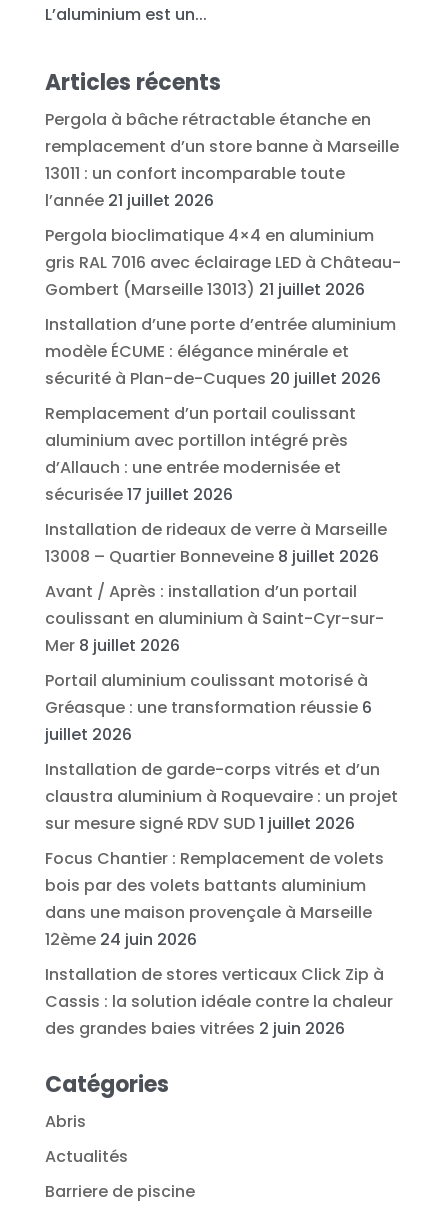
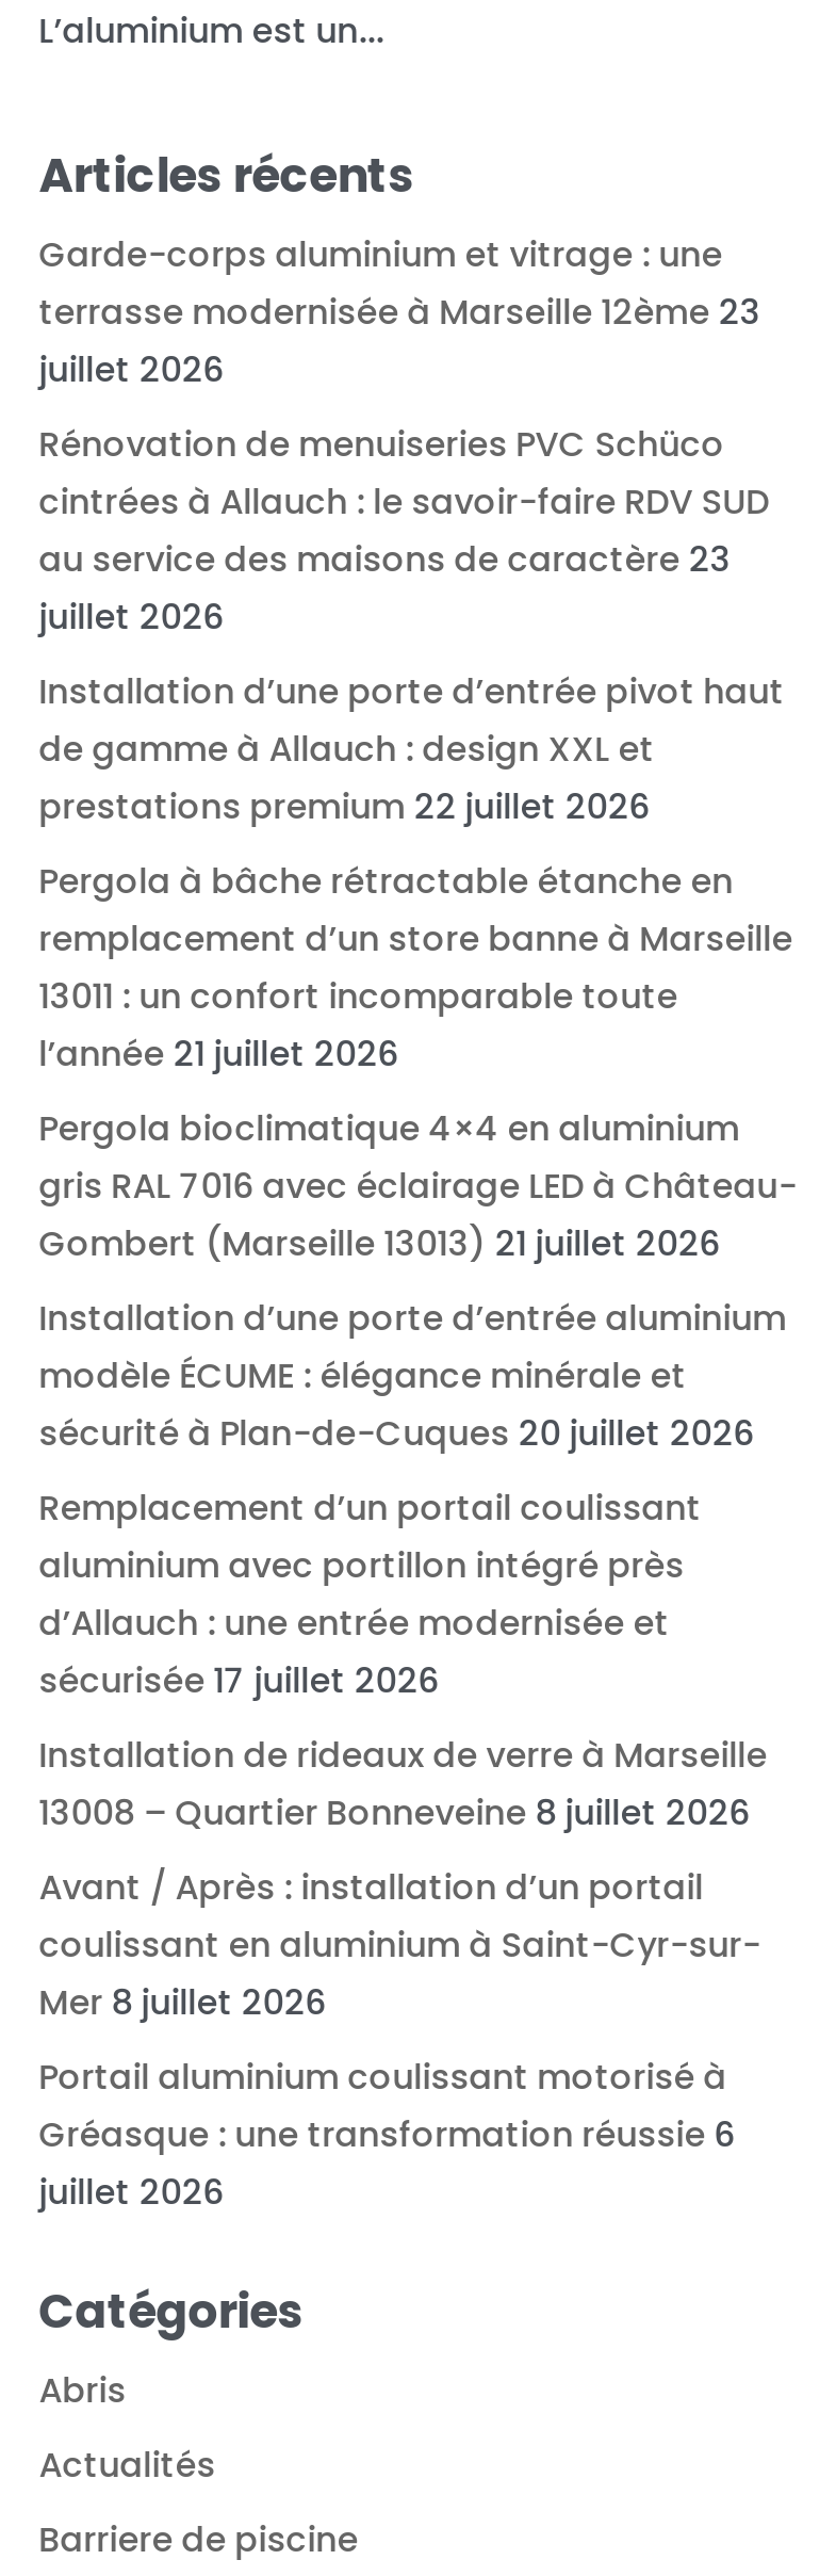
none -> [39,230,784,831] Garde-corps aluminium et vitrage : une | terrasse modernisée à Marseille 12ème 23 | juillet 2026 | Rénovation de menuiseries PVC Schüco | cintrées à Allauch : le savoir-faire RDV SUD | au service des maisons de caractère 23 | juillet 2026 | Installation d’une porte d’entrée pivot haut | de gamme à Allauch : design XXL et | prestations premium 22 juillet 2026
moved [45,108,401,746] -> [39,857,797,2217]: Pergola à bâche rétractable étanche en | remplacement d’un store banne à Marseille | 13011 : un confort incomparable toute | ... | Gréasque : une transformation réussie 6 | juillet 2026
[45,758,398,1040] Installation de garde-corps vitrés et d’un | claustra aluminium à Roquevaire : un projet | sur mesure signé RDV SUD 1 juillet 2026 | Focus Chantier : Remplacement de volets | bois par des volets battants aluminium | dans une maison provençale à Marseille | 12ème 24 juin 2026 | Installation de stores verticaux Click Zip à | Cassis : la solution idéale contre la chaleur | des grandes baies vitrées 2 juin 2026 -> none

